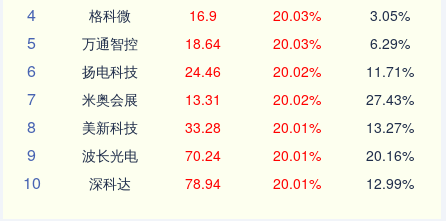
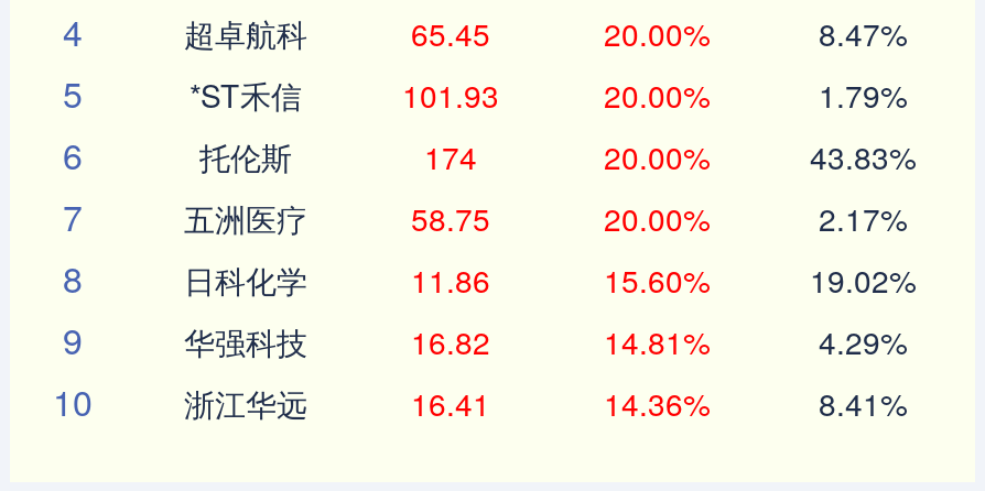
[89,5,410,25] 格科微 | 16.9 | 20.03% | 3.05% -> [184,11,907,55] 超卓航科 | 65.45 | 20.00% | 8.47%
[82,33,410,53] 万通智控 | 18.64 | 20.03% | 6.29% -> [190,73,907,117] *ST禾信 | 101.93 | 20.00% | 1.79%
[82,61,414,81] 扬电科技 | 24.46 | 20.02% | 11.71% -> [199,134,916,178] 托伦斯 | 174 | 20.00% | 43.83%
[82,89,414,109] 米奥会展 | 13.31 | 20.02% | 27.43% -> [184,196,907,240] 五洲医疗 | 58.75 | 20.00% | 2.17%
[82,117,414,137] 美新科技 | 33.28 | 20.01% | 13.27% -> [184,258,916,302] 日科化学 | 11.86 | 15.60% | 19.02%
[82,145,414,165] 波长光电 | 70.24 | 20.01% | 20.16% -> [184,319,907,363] 华强科技 | 16.82 | 14.81% | 4.29%
[89,173,414,193] 深科达 | 78.94 | 20.01% | 12.99% -> [184,381,907,425] 浙江华远 | 16.41 | 14.36% | 8.41%

